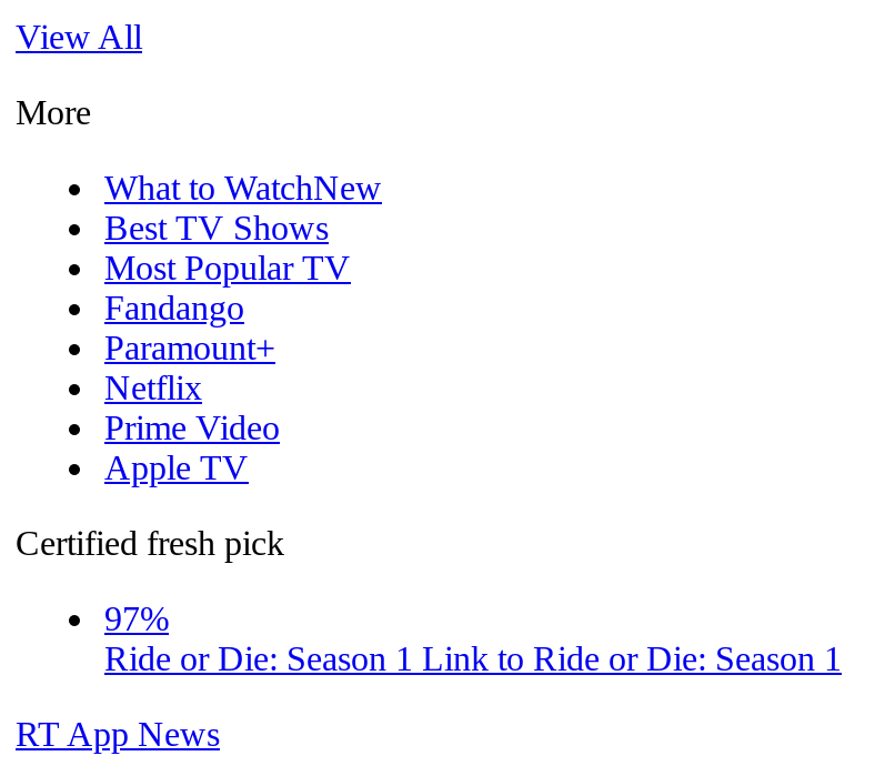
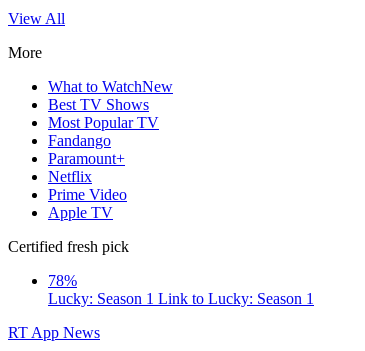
[104,599,842,677] 97% | Ride or Die: Season 1 Link to Ride or Die: Season 1 -> [48,272,314,307] 78% | Lucky: Season 1 Link to Lucky: Season 1

